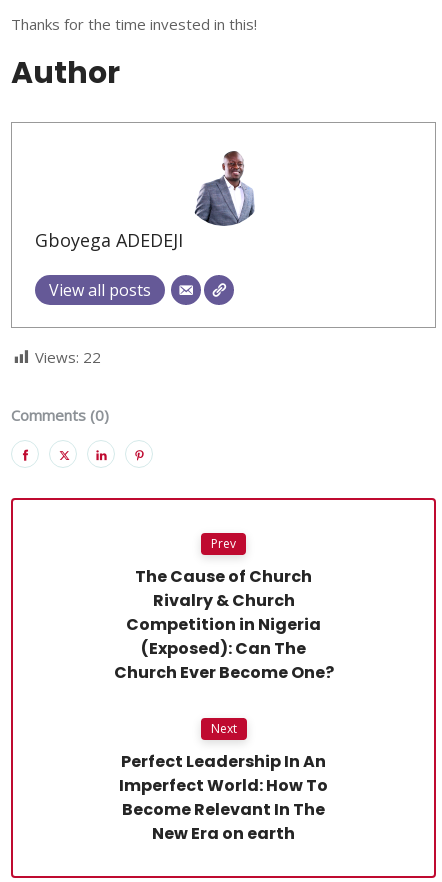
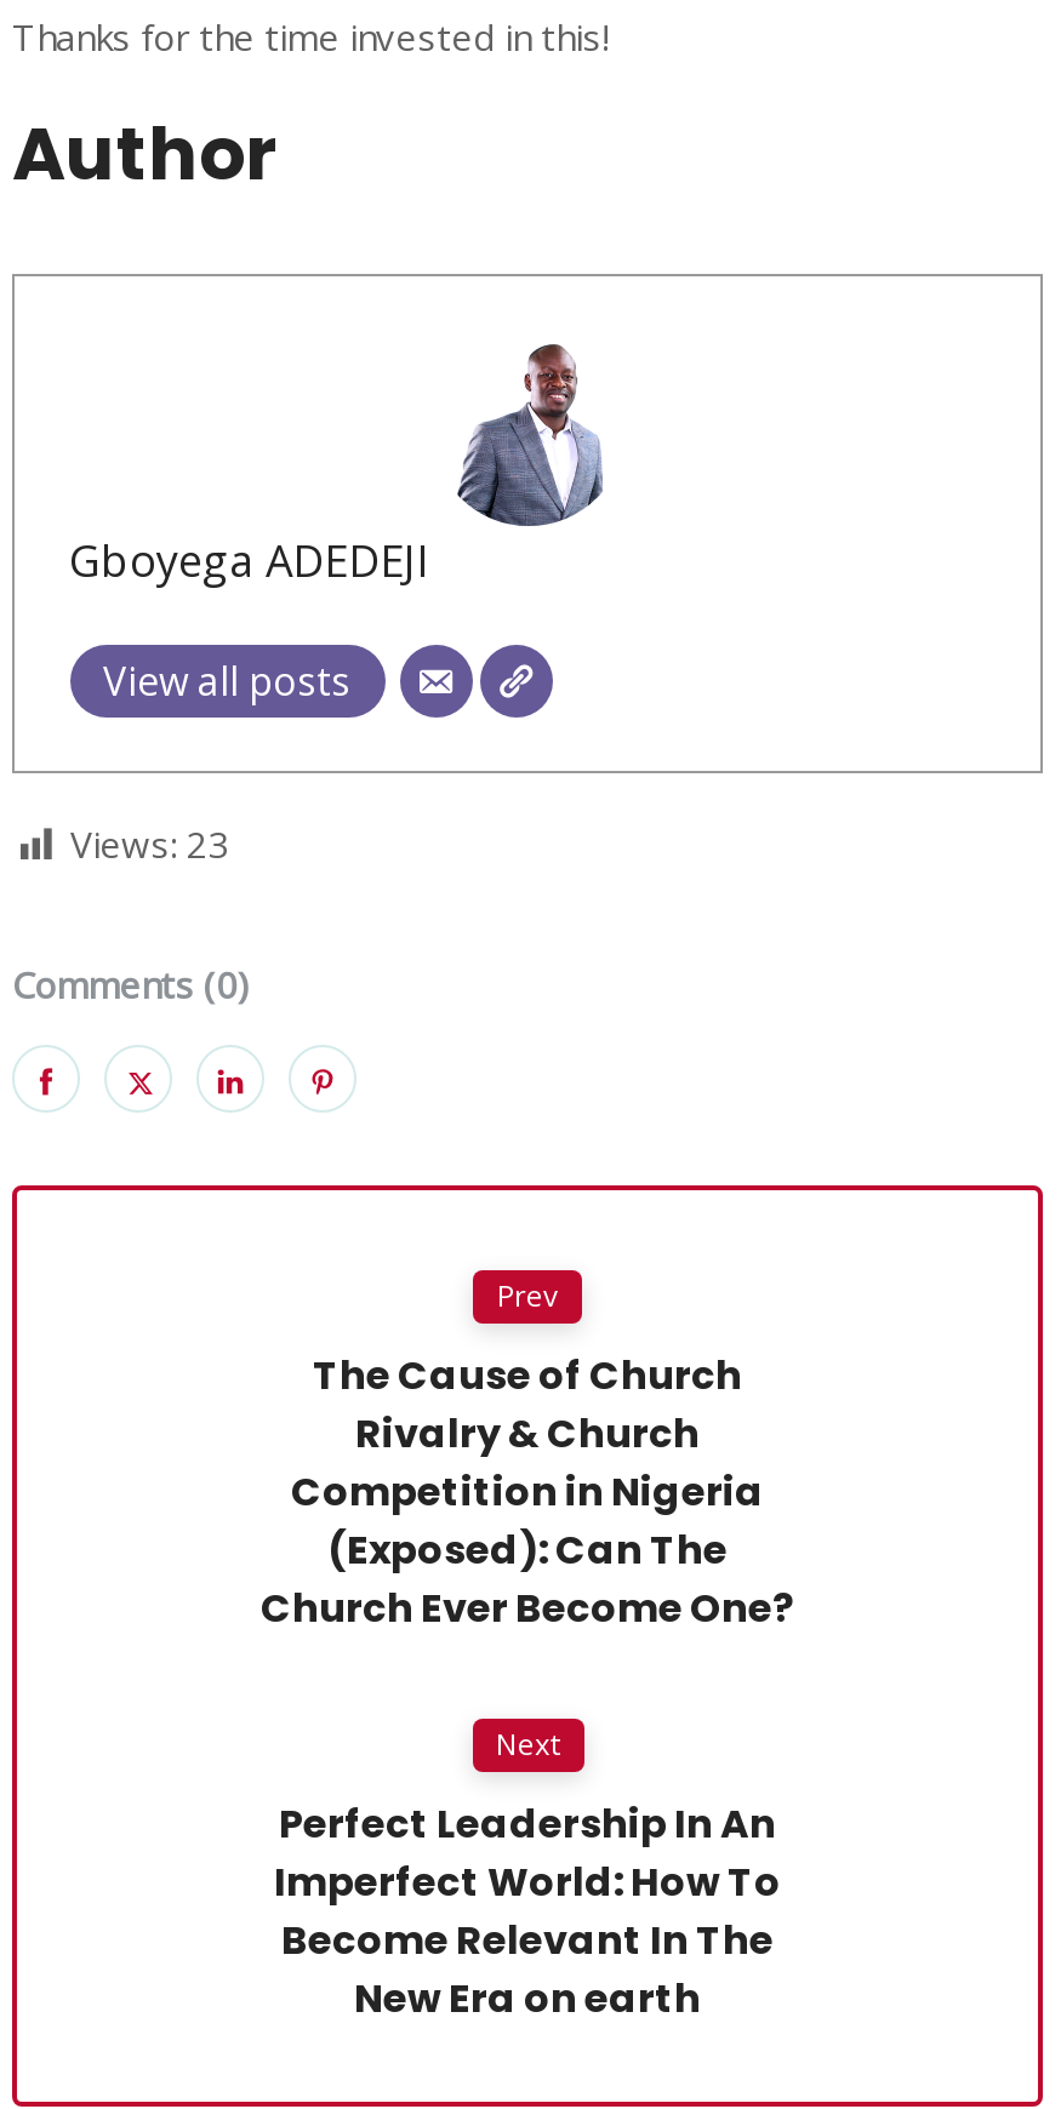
[35,347,101,367] Views: 22 -> [70,820,230,868] Views: 23

